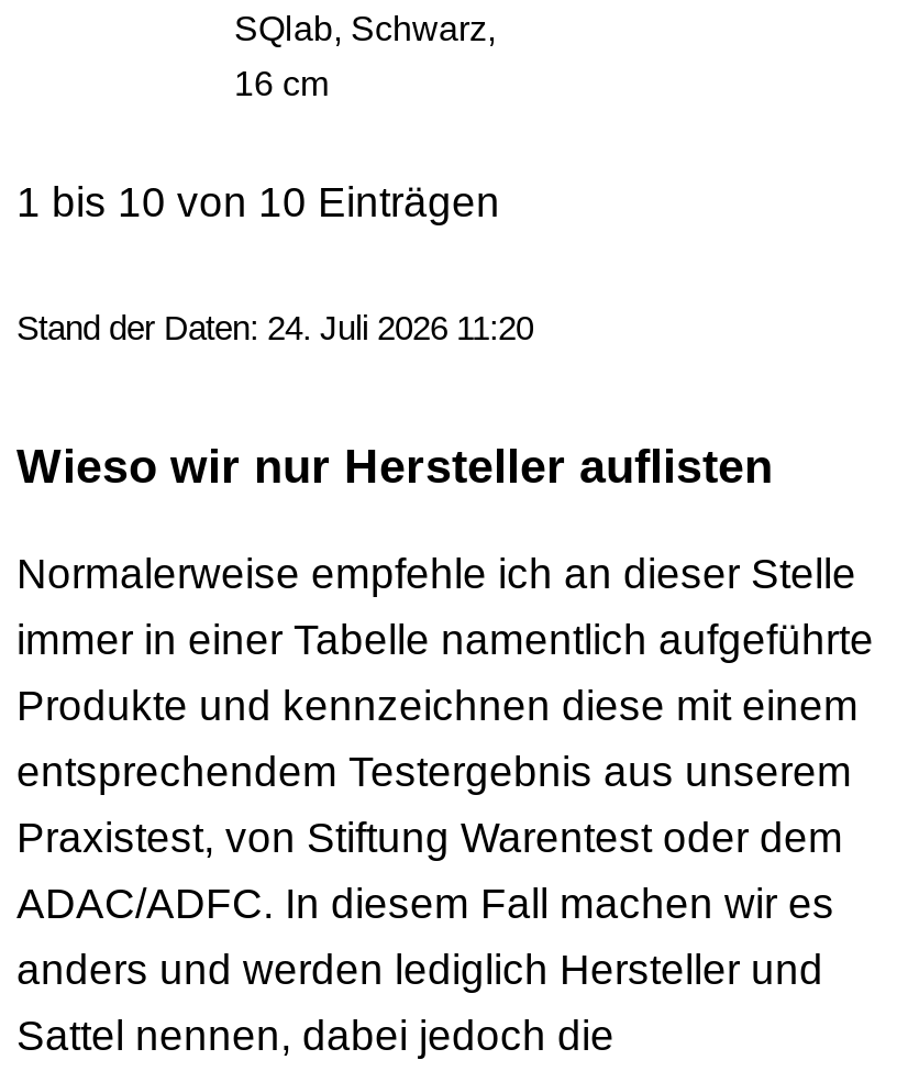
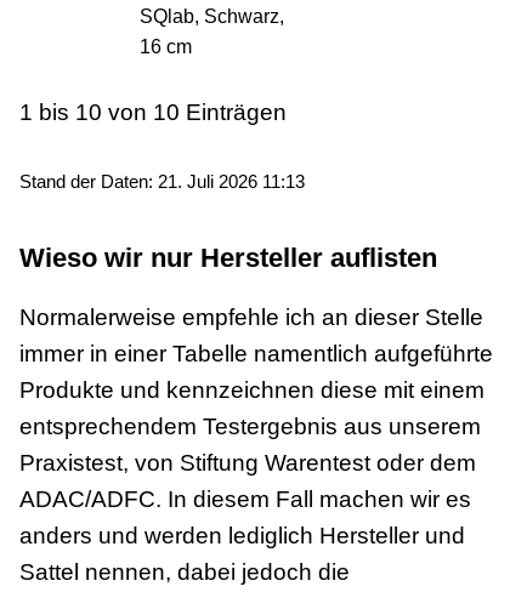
[16,309,533,346] Stand der Daten: 24. Juli 2026 11:20 -> [19,171,305,191] Stand der Daten: 21. Juli 2026 11:13

